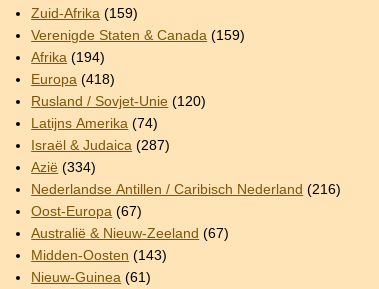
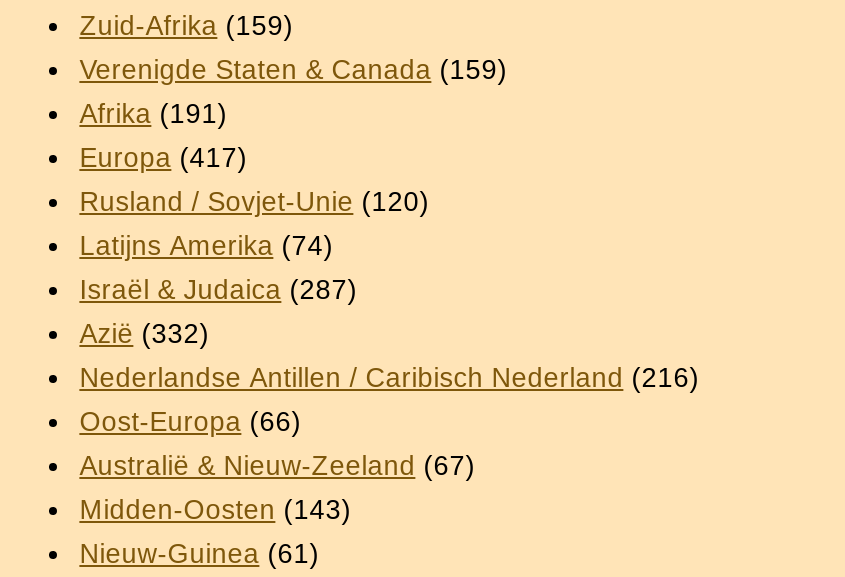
[31,50,105,65] Afrika (194) -> [79,98,227,128] Afrika (191)
[31,72,115,87] Europa (418) -> [79,142,247,172] Europa (417)
[31,160,96,175] Azië (334) -> [79,318,209,348] Azië (332)
[31,204,142,219] Oost-Europa (67) -> [79,406,301,436] Oost-Europa (66)

